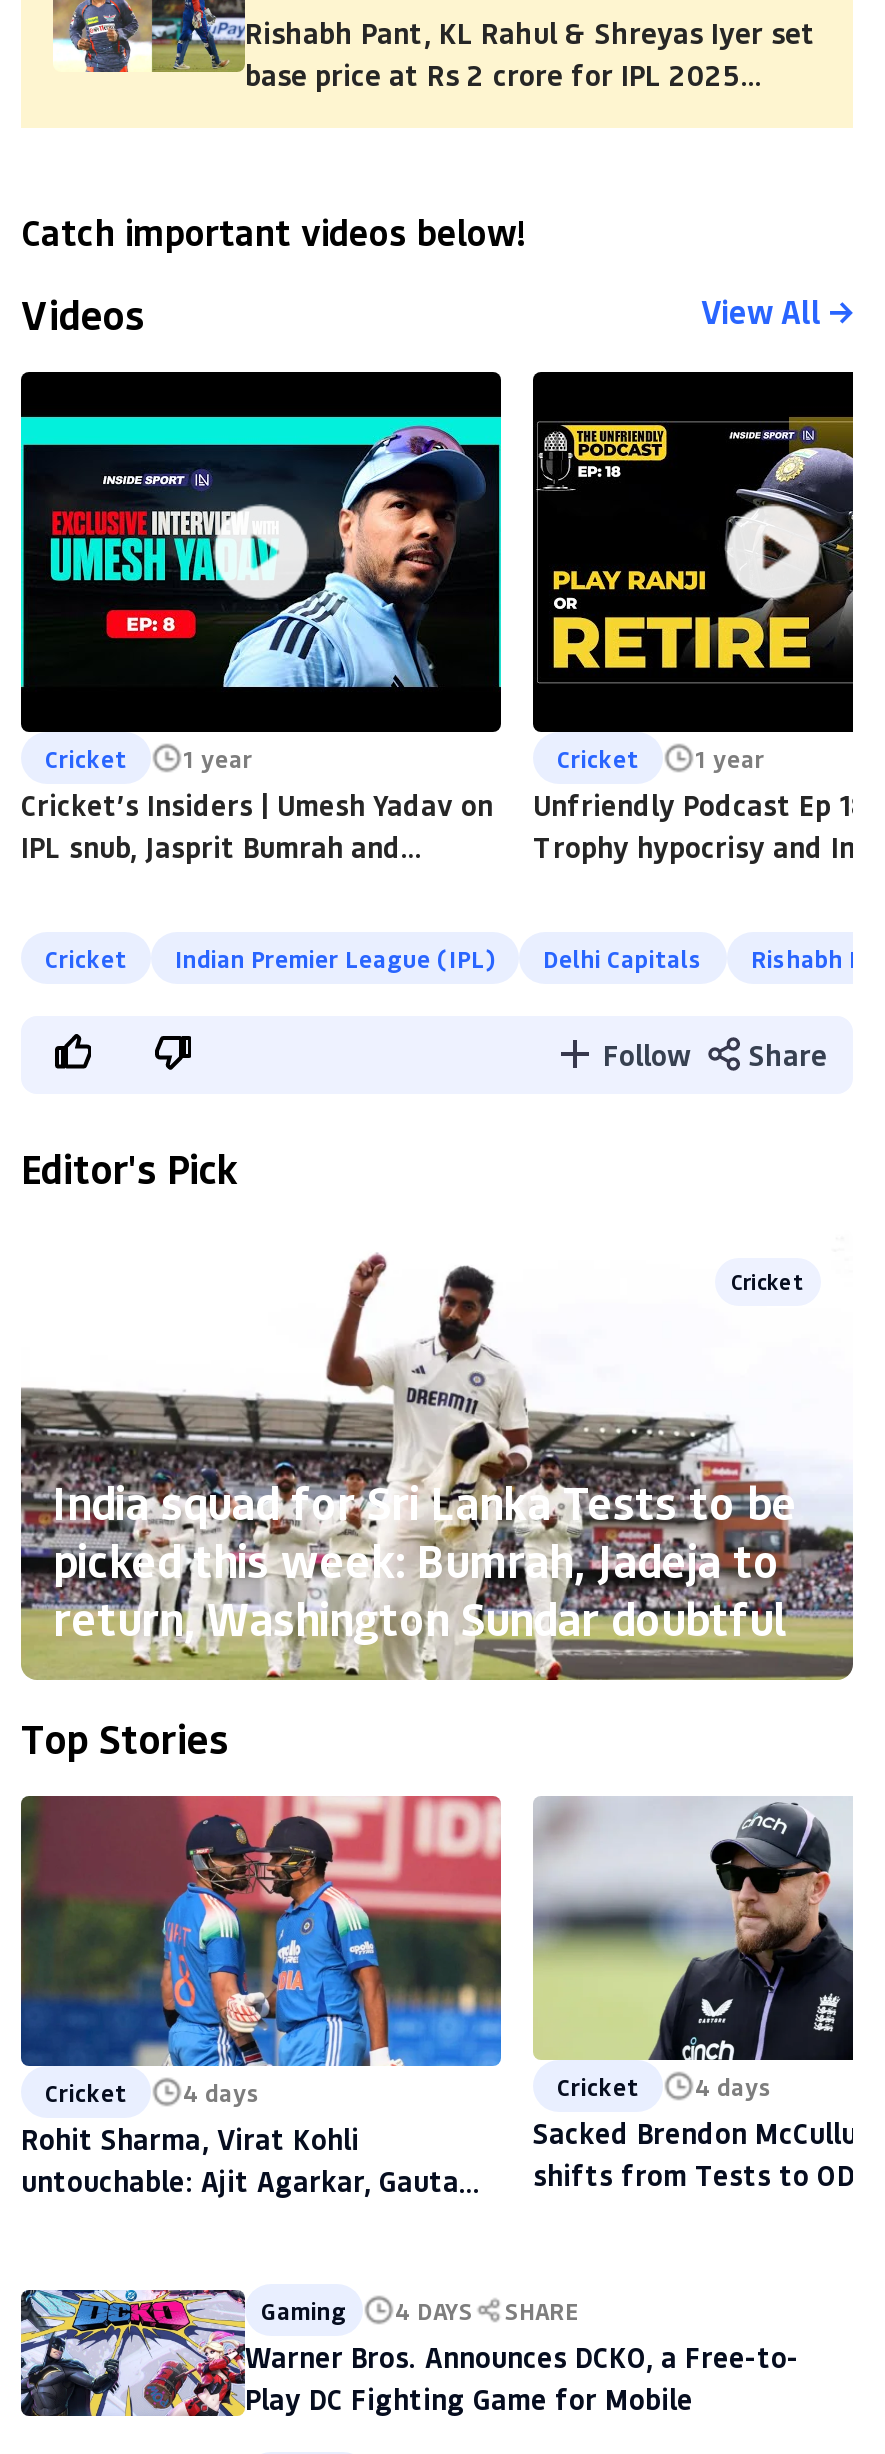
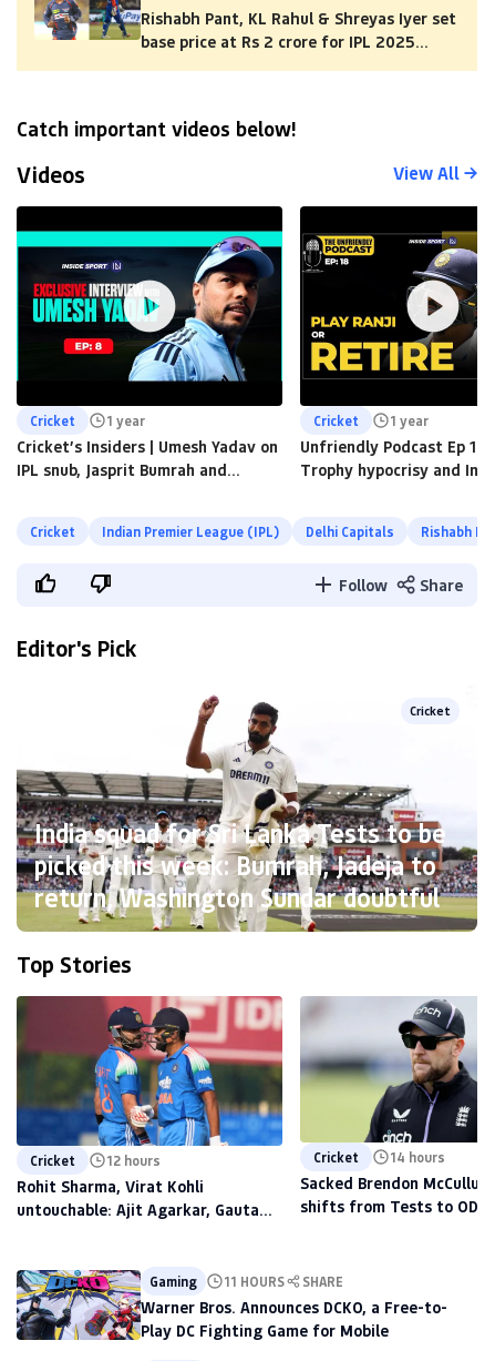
[45,2077,261,2109] Cricket 4 days -> [30,1152,161,1169] Cricket 12 hours
[557,2069,773,2101] Cricket 4 days -> [313,1147,445,1165] Cricket 14 hours
[261,2295,579,2327] Gaming 4 DAYS SHARE -> [149,1273,343,1290] Gaming 11 HOURS SHARE

